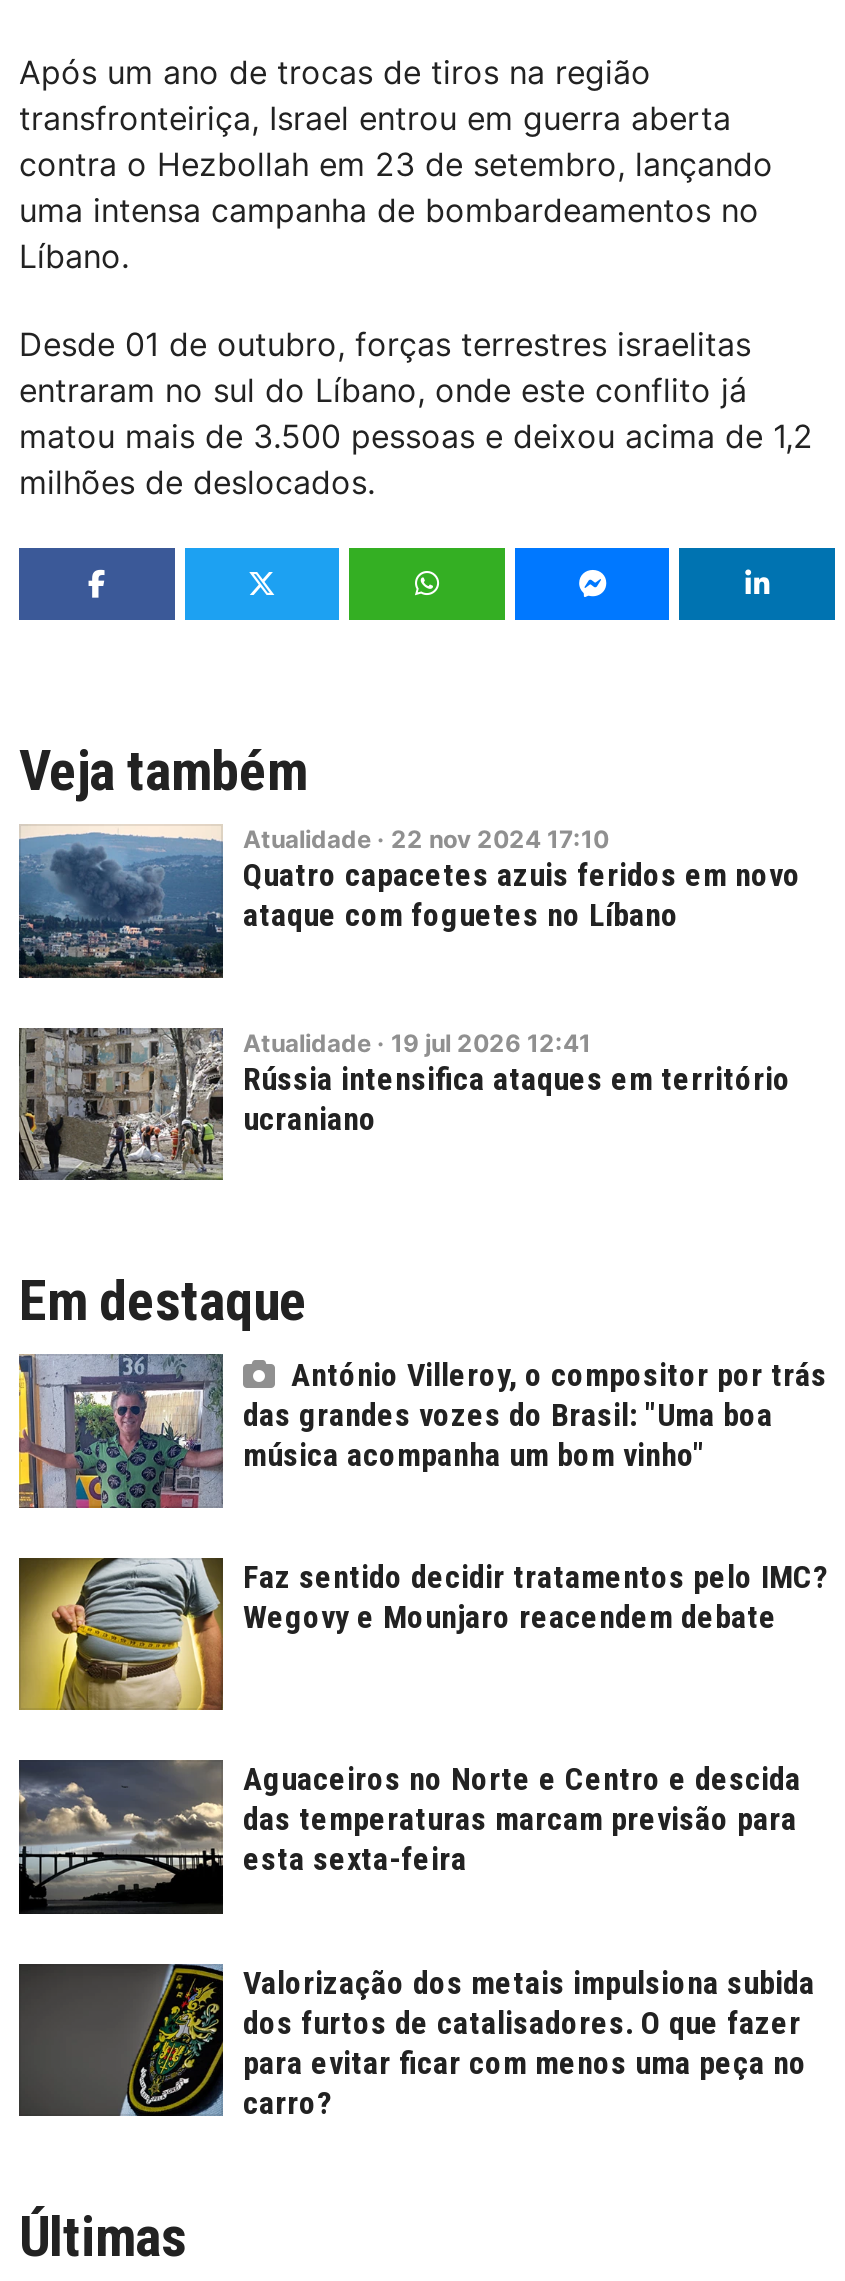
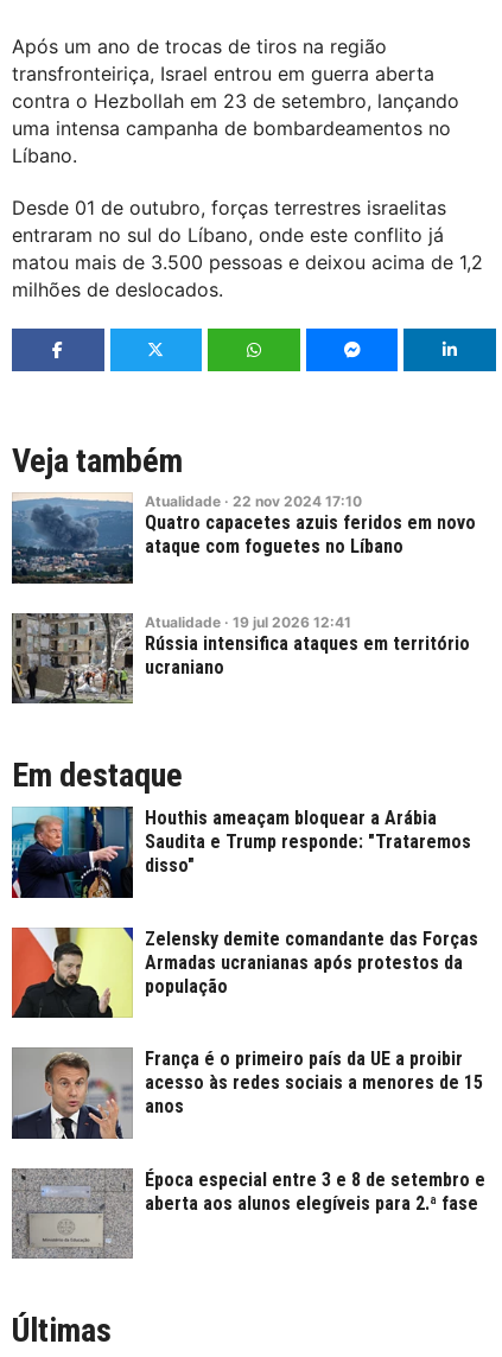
[17,1354,827,1510] [image] | António Villeroy, o compositor por trás | das grandes vozes do Brasil: "Uma boa | música acompanha um bom vinho" -> [11,807,471,899] [image] | Houthis ameaçam bloquear a Arábia | Saudita e Trump responde: "Trataremos | disso"
[17,1556,829,1712] [image] | Faz sentido decidir tratamentos pelo IMC? | Wegovy e Mounjaro reacendem debate -> [11,926,478,1019] [image] | Zelensky demite comandante das Forças | Armadas ucranianas após protestos da | população
[19,1760,801,1916] [image] | Aguaceiros no Norte e Centro e descida | das temperaturas marcam previsão para | esta sexta-feira -> [11,1047,483,1140] [image] | França é o primeiro país da UE a proibir | acesso às redes sociais a menores de 15 | anos
[19,1963,815,2121] [image] | Valorização dos metais impulsiona subida | dos furtos de catalisadores. O que fazer | para evitar ficar com menos uma peça no | carro? -> [12,1168,485,1260] [image] | Época especial entre 3 e 8 de setembro e | aberta aos alunos elegíveis para 2.ª fase

